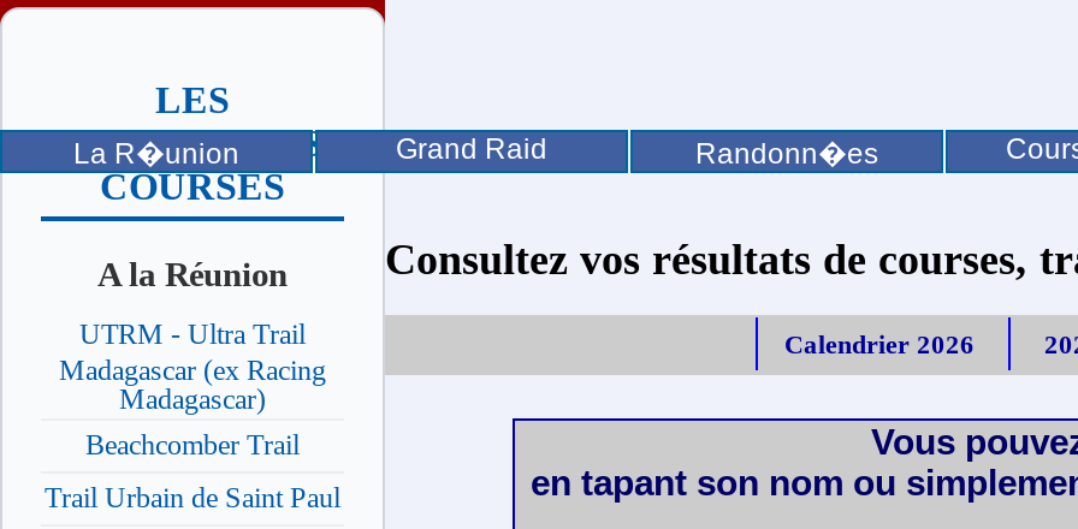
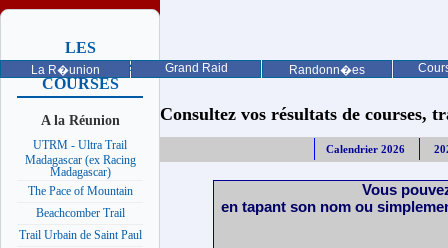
none -> [27,184,132,198] The Pace of Mountain

